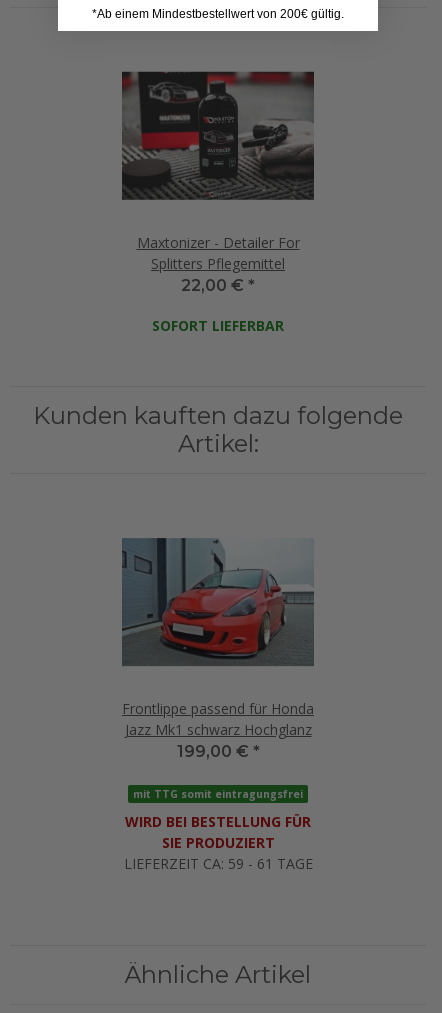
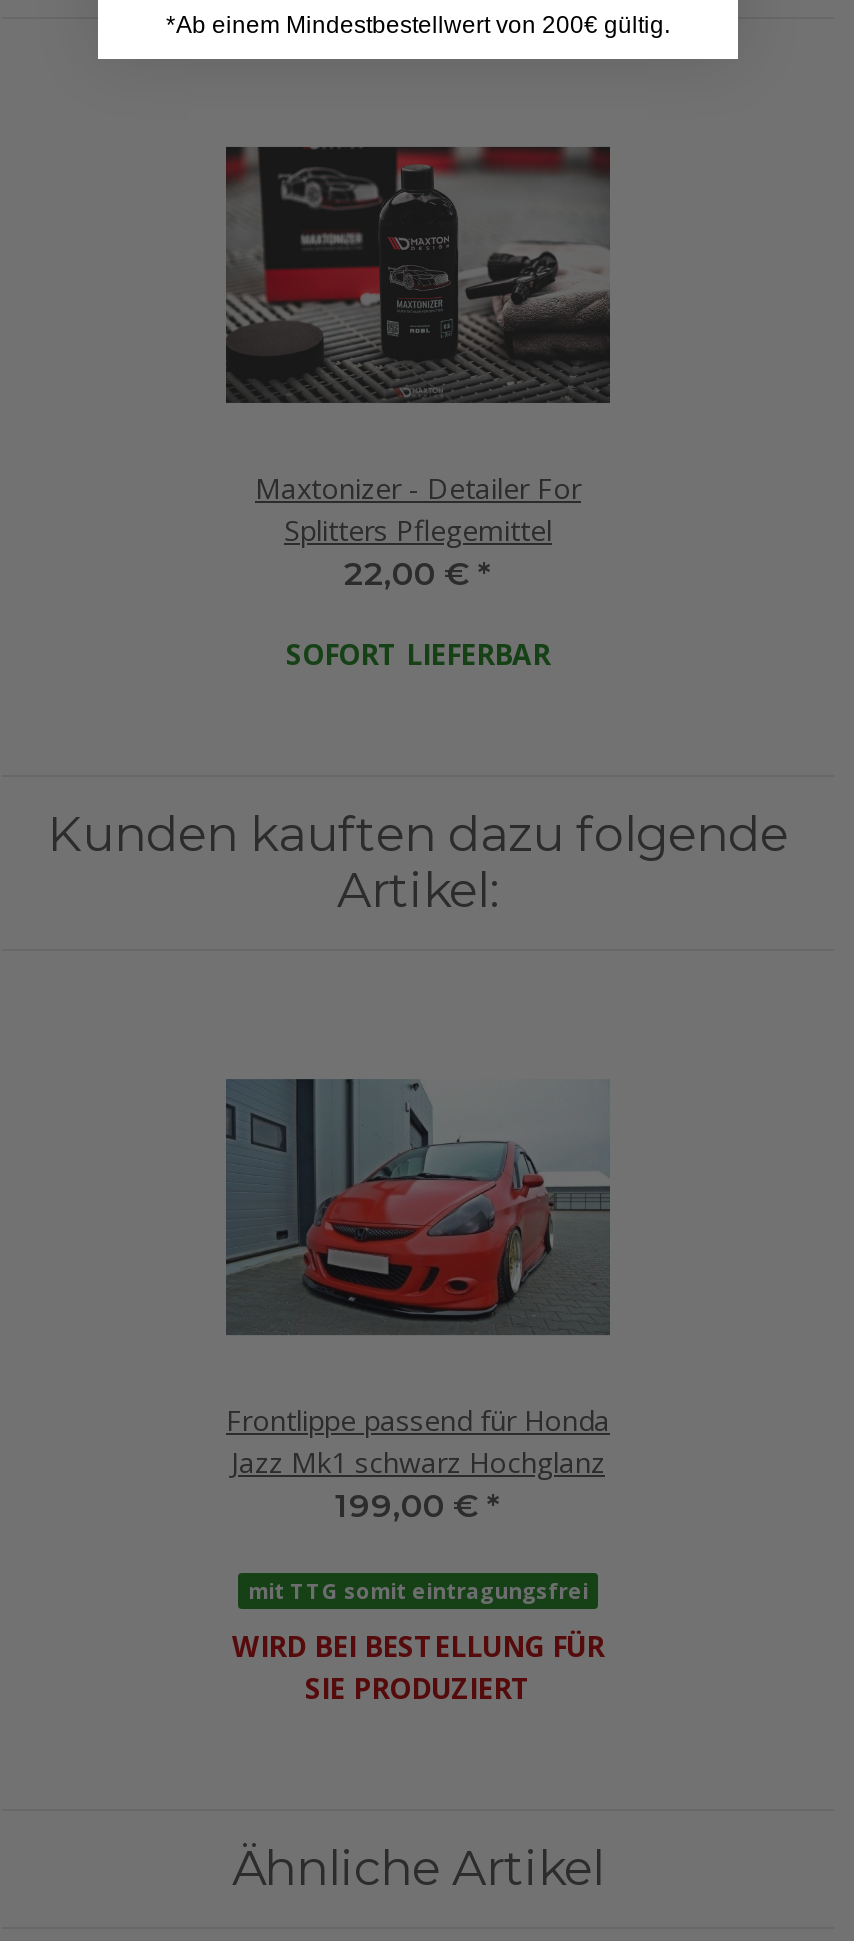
[123,854,312,873] LIEFERZEIT CA: 59 - 61 TAGE -> none

